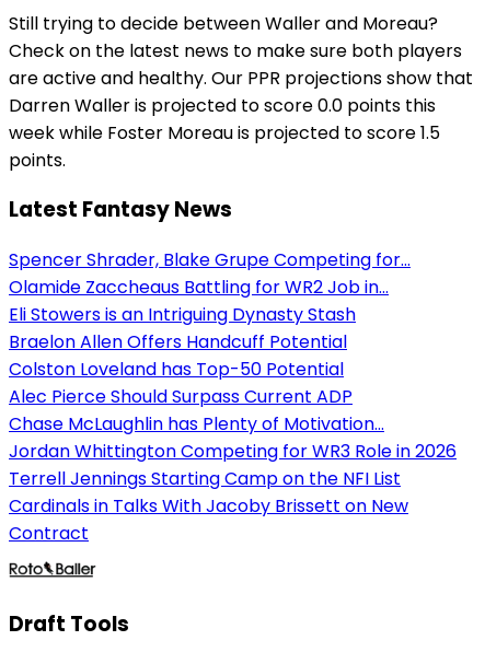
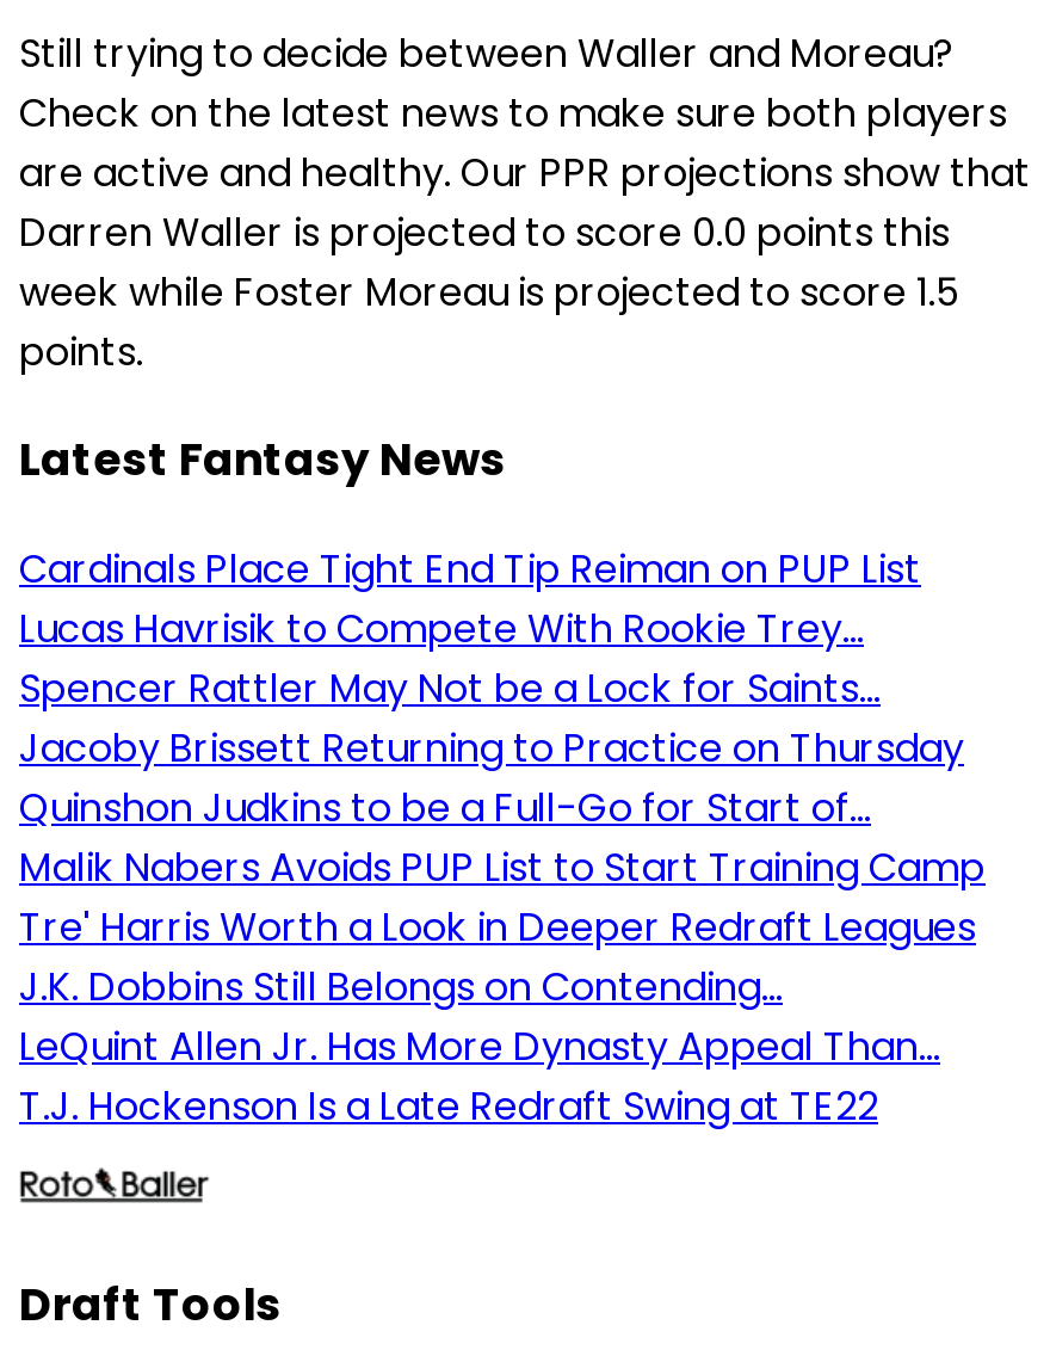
[9,247,457,546] Spencer Shrader, Blake Grupe Competing for... | Olamide Zaccheaus Battling for WR2 Job in... | Eli Stowers is an Intriguing Dynasty Stash | Braelon Allen Offers Handcuff Potential | Colston Loveland has Top-50 Potential | Alec Pierce Should Surpass Current ADP | Chase McLaughlin has Plenty of Motivation... | Jordan Whittington Competing for WR3 Role in 2026 | Terrell Jennings Starting Camp on the NFI List | Cardinals in Talks With Jacoby Brissett on New | Contract -> [19,542,986,1134] Cardinals Place Tight End Tip Reiman on PUP List | Lucas Havrisik to Compete With Rookie Trey... | Spencer Rattler May Not be a Lock for Saints... | Jacoby Brissett Returning to Practice on Thursday | Quinshon Judkins to be a Full-Go for Start of... | Malik Nabers Avoids PUP List to Start Training Camp | Tre' Harris Worth a Look in Deeper Redraft Leagues | J.K. Dobbins Still Belongs on Contending... | LeQuint Allen Jr. Has More Dynasty Appeal Than... | T.J. Hockenson Is a Late Redraft Swing at TE22

